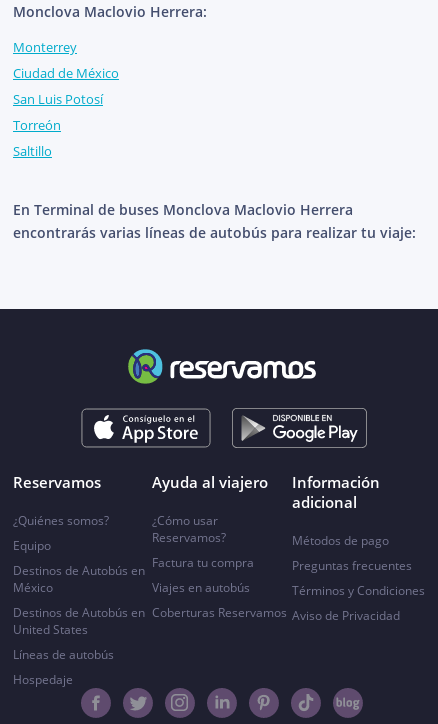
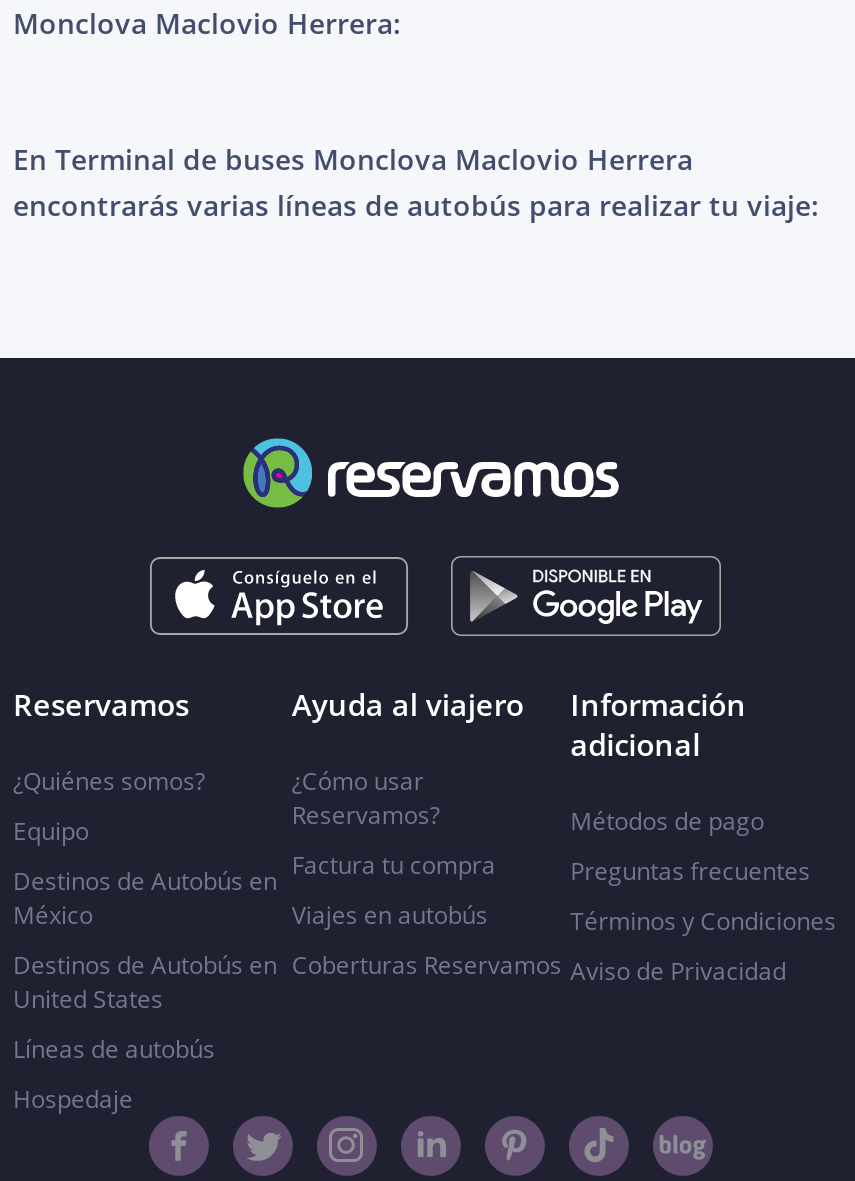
[13,38,119,160] Monterrey | Ciudad de México | San Luis Potosí | Torreón | Saltillo -> none

